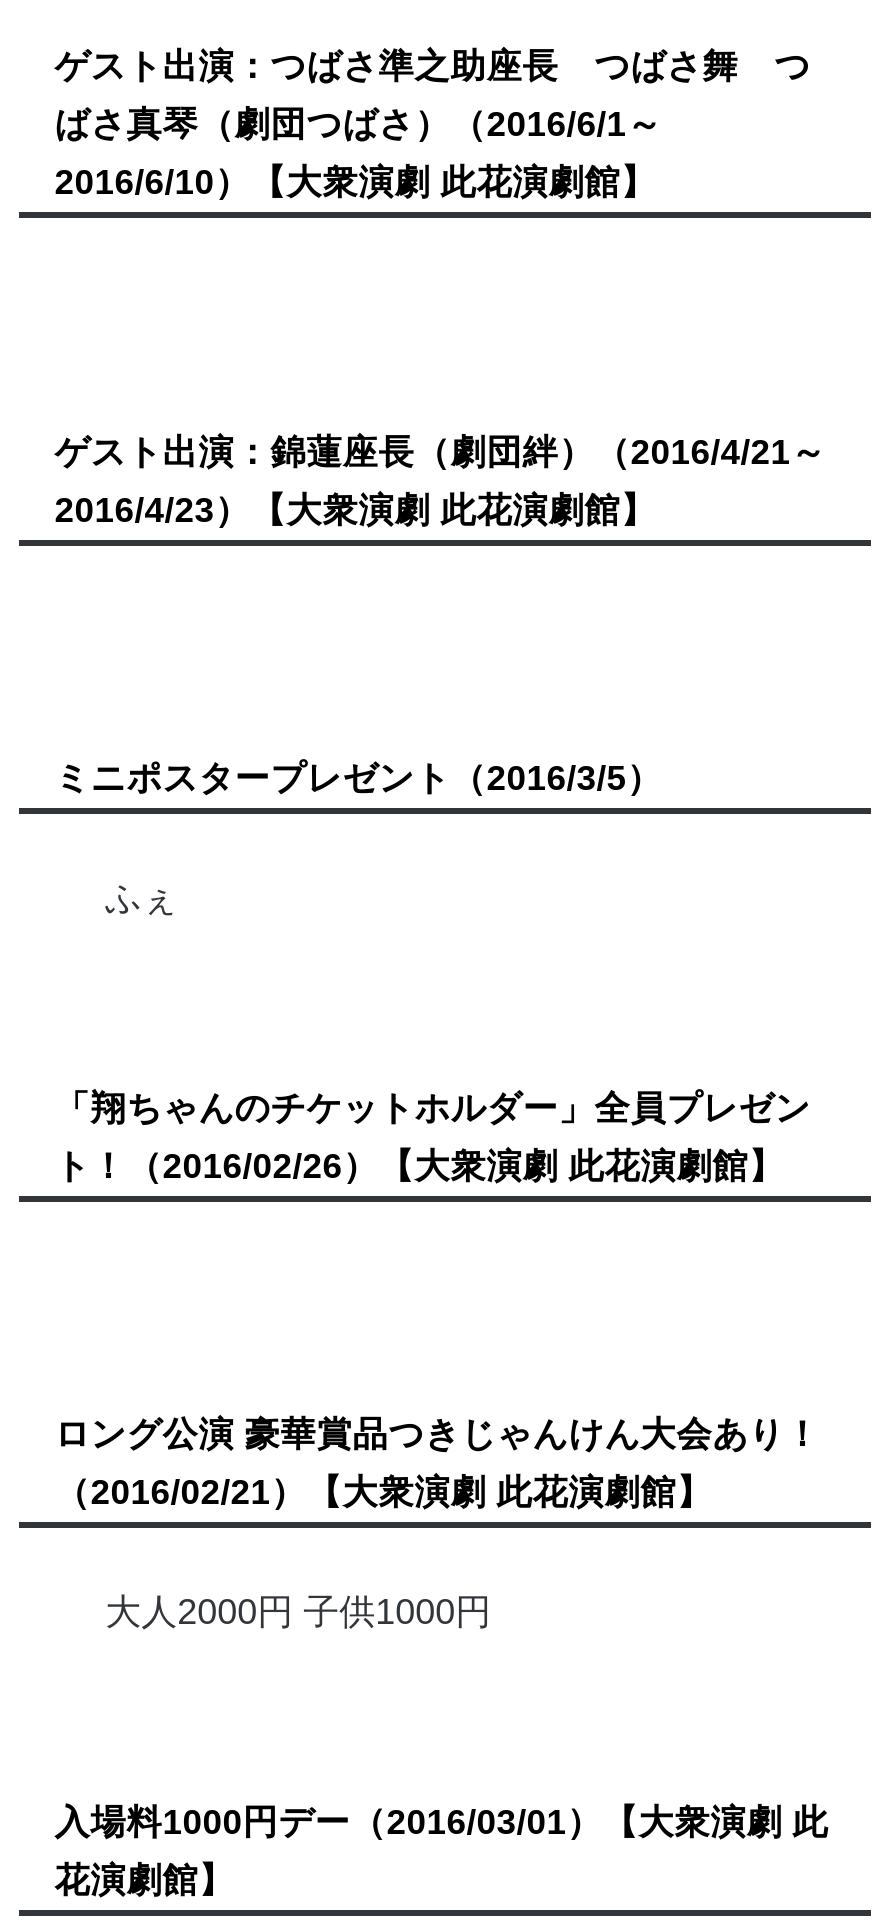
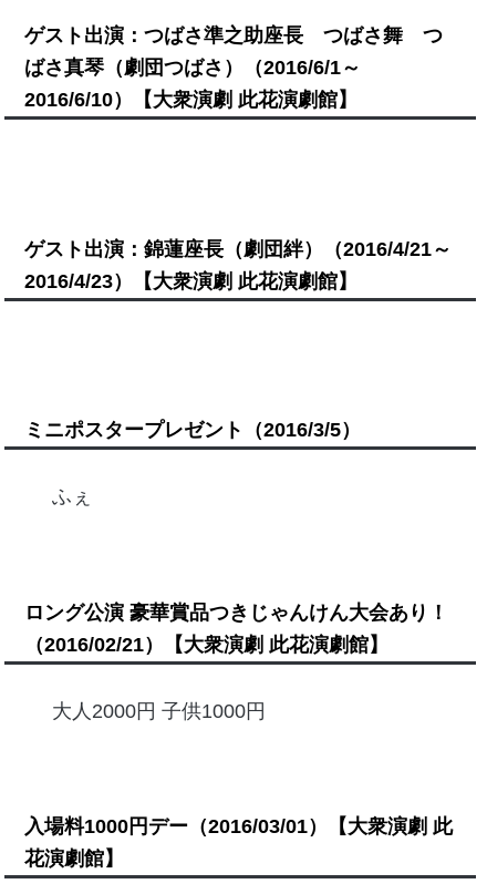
[55,1087,811,1185] 「翔ちゃんのチケットホルダー」全員プレゼン | ト！（2016/02/26）【大衆演劇 此花演劇館】 -> none

